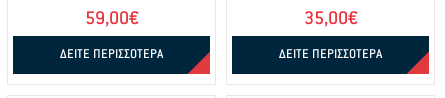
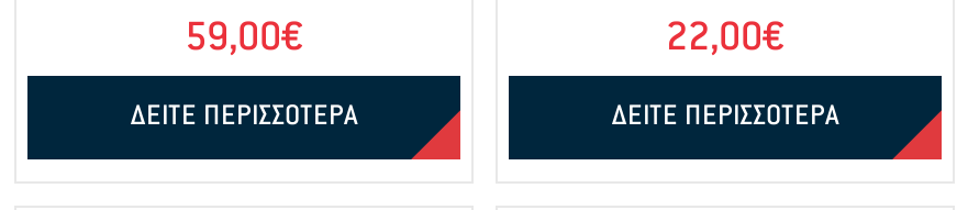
[303,9,357,29] 35,00€ -> [666,17,785,61] 22,00€

